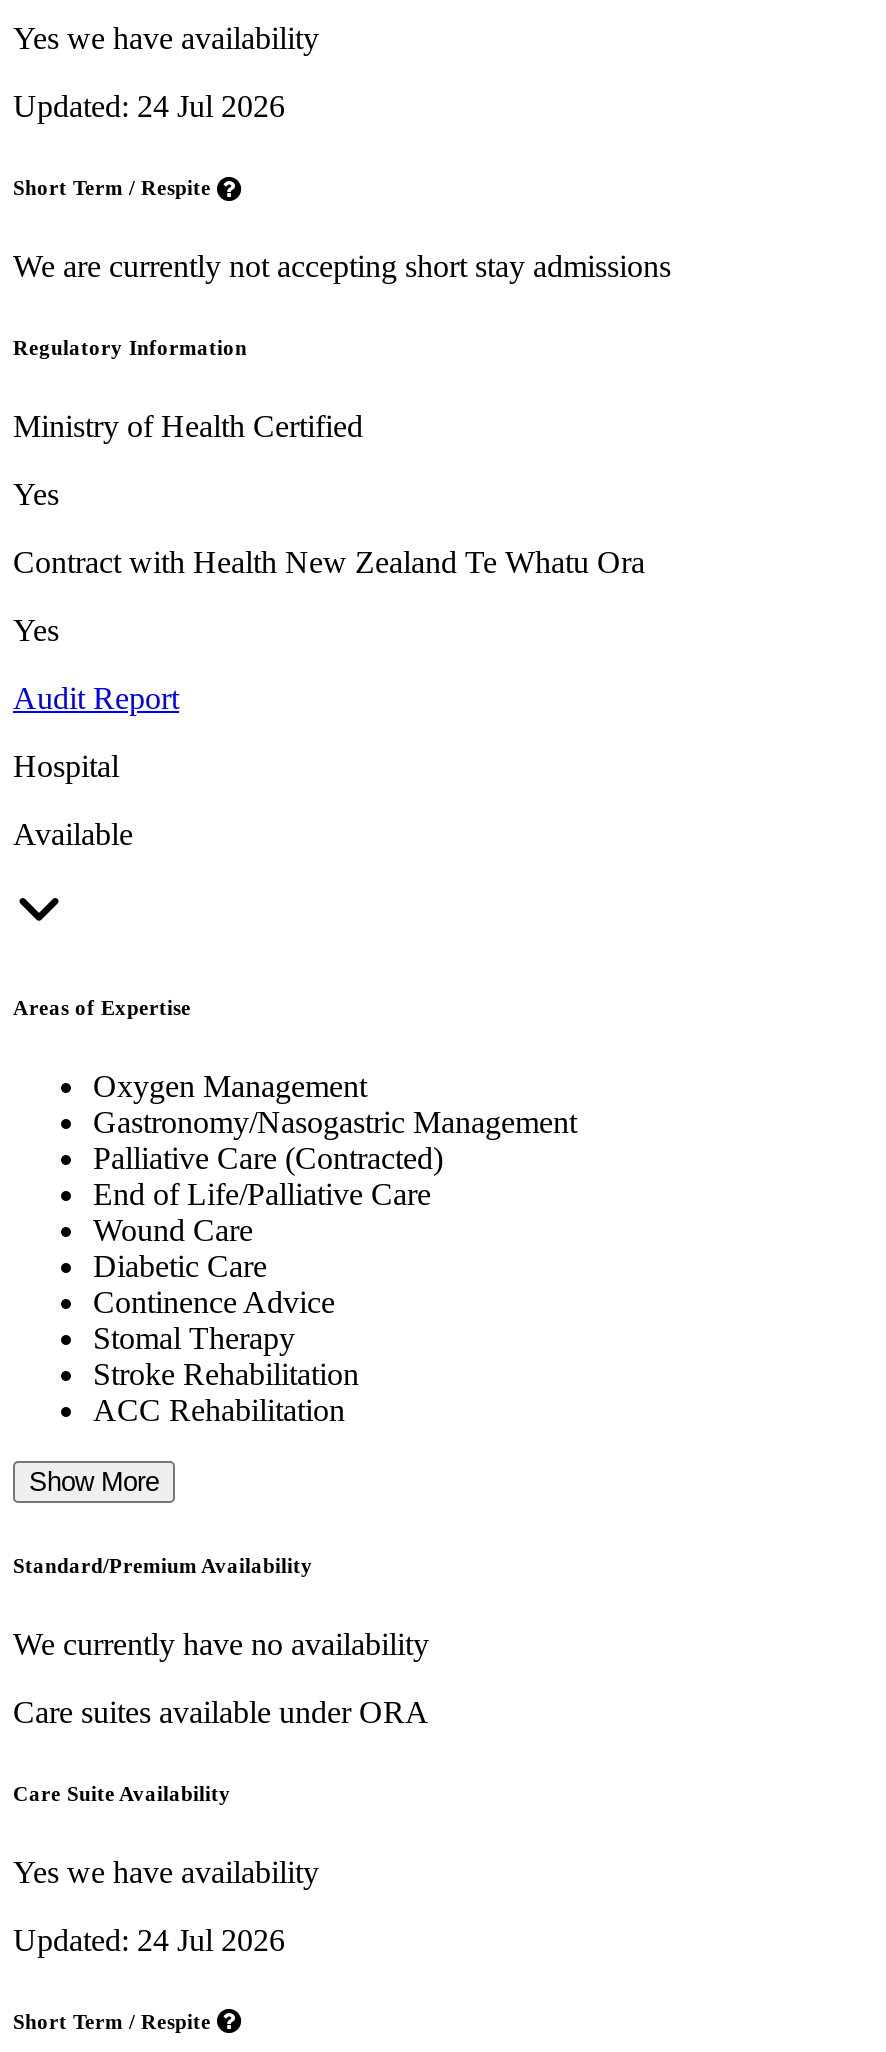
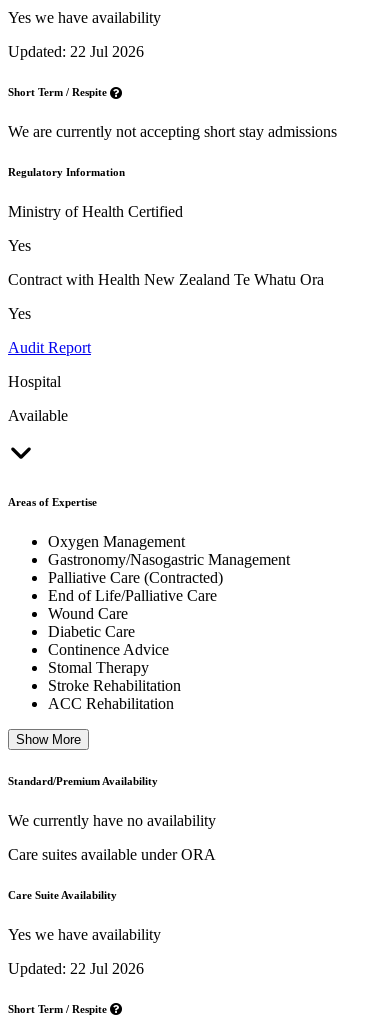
[13,89,285,123] Updated: 24 Jul 2026 -> [8,43,144,60] Updated: 22 Jul 2026
[13,1923,285,1957] Updated: 24 Jul 2026 -> [8,960,144,977] Updated: 22 Jul 2026

